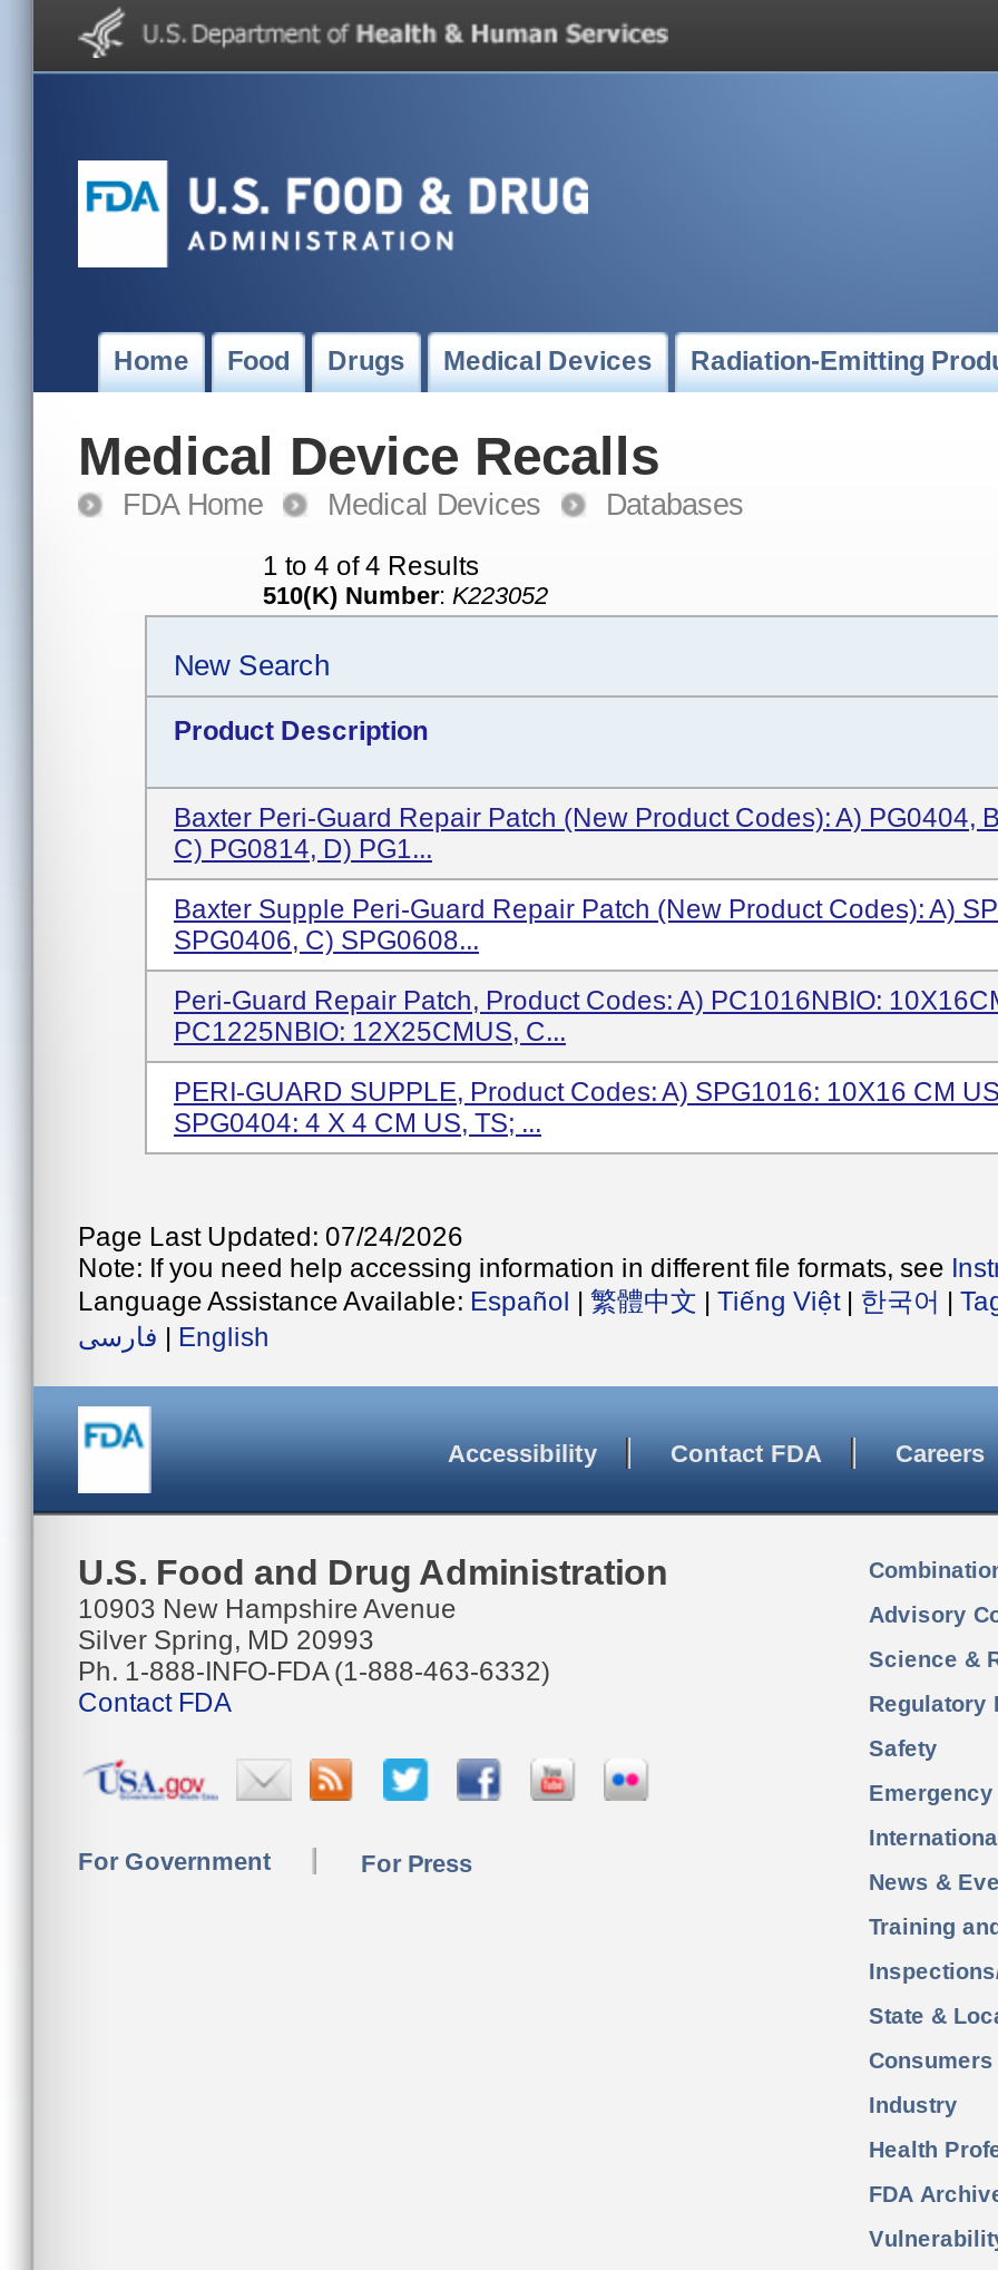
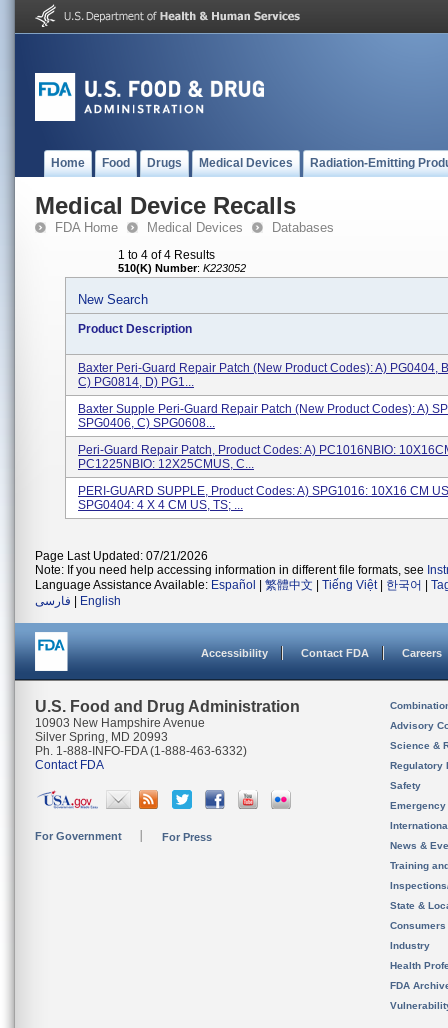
[78,1221,463,1253] Page Last Updated: 07/24/2026 -> [35,549,208,563] Page Last Updated: 07/21/2026

